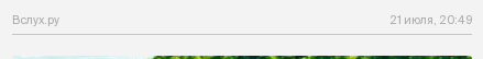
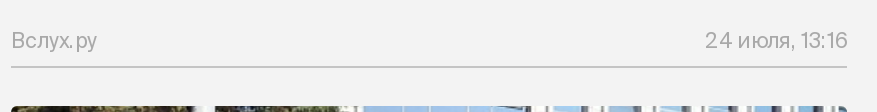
[389,13,472,26] 21 июля, 20:49 -> [705,28,847,52] 24 июля, 13:16

